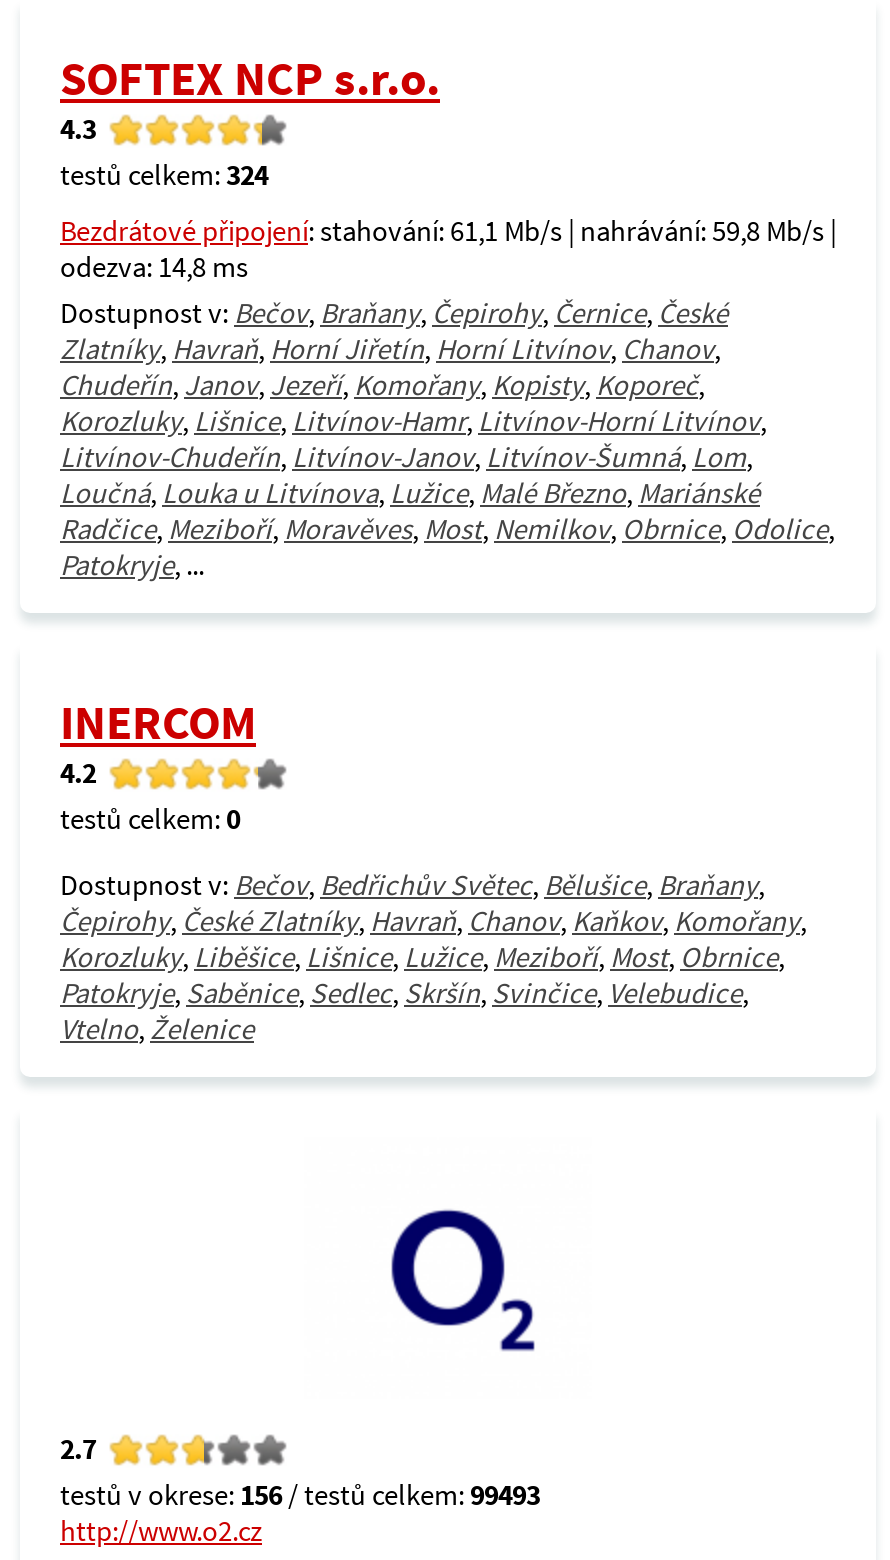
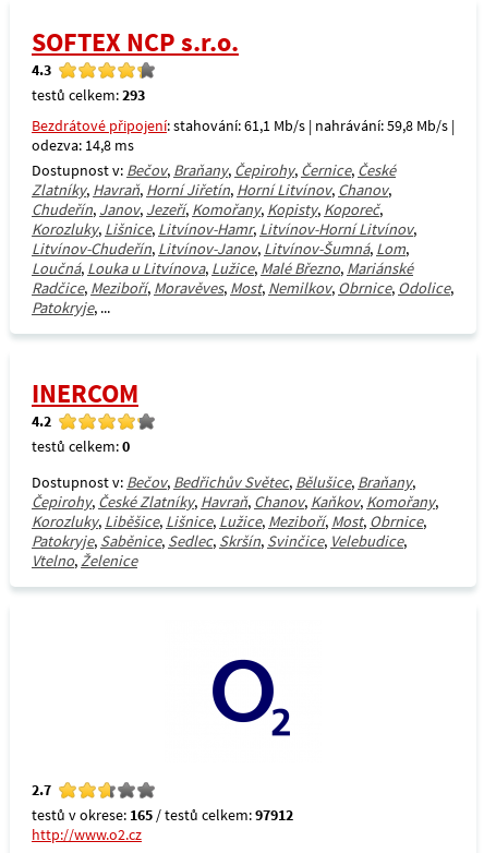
[60,157,268,193] testů celkem: 324 -> [32,85,145,105] testů celkem: 293
[60,1477,540,1513] testů v okrese: 156 / testů celkem: 99493 -> [32,805,293,825] testů v okrese: 165 / testů celkem: 97912

